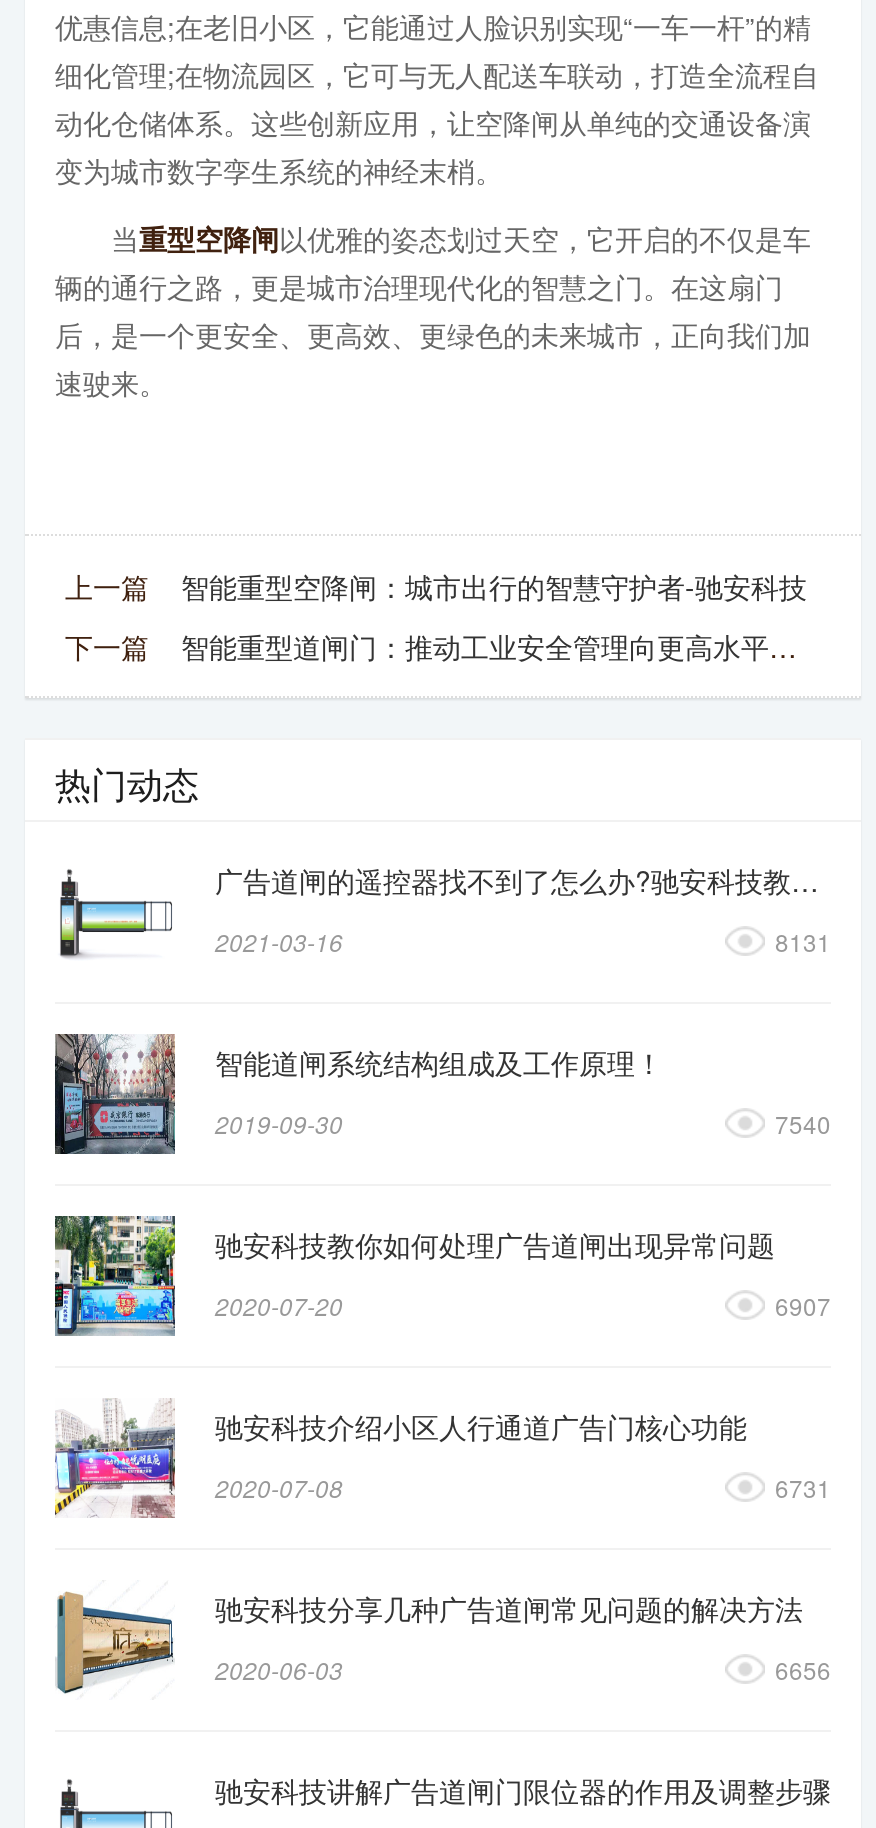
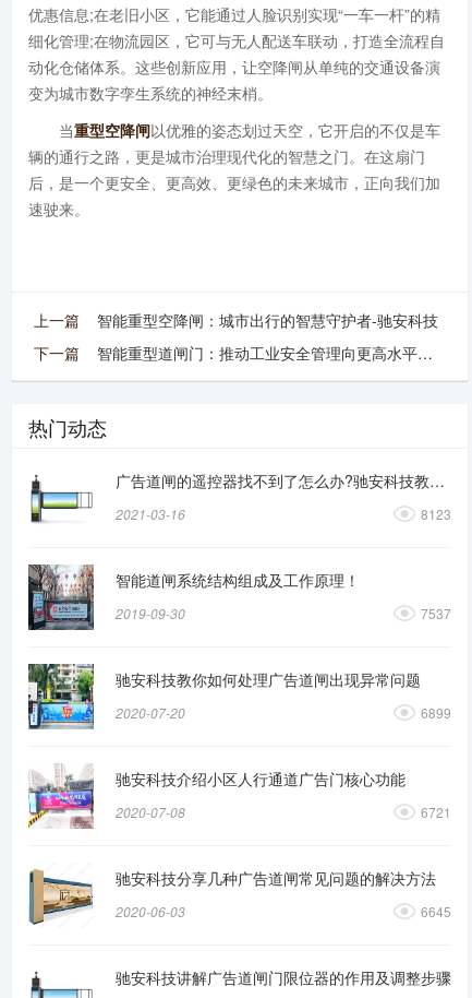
[775,925,831,959] 8131 -> [421,505,451,523] 8123
[775,1107,831,1141] 7540 -> [421,604,451,623] 7537
[775,1289,831,1323] 6907 -> [421,704,451,722] 6899
[775,1471,831,1505] 6731 -> [421,803,451,822] 6721
[775,1653,831,1687] 6656 -> [421,902,451,921] 6645

